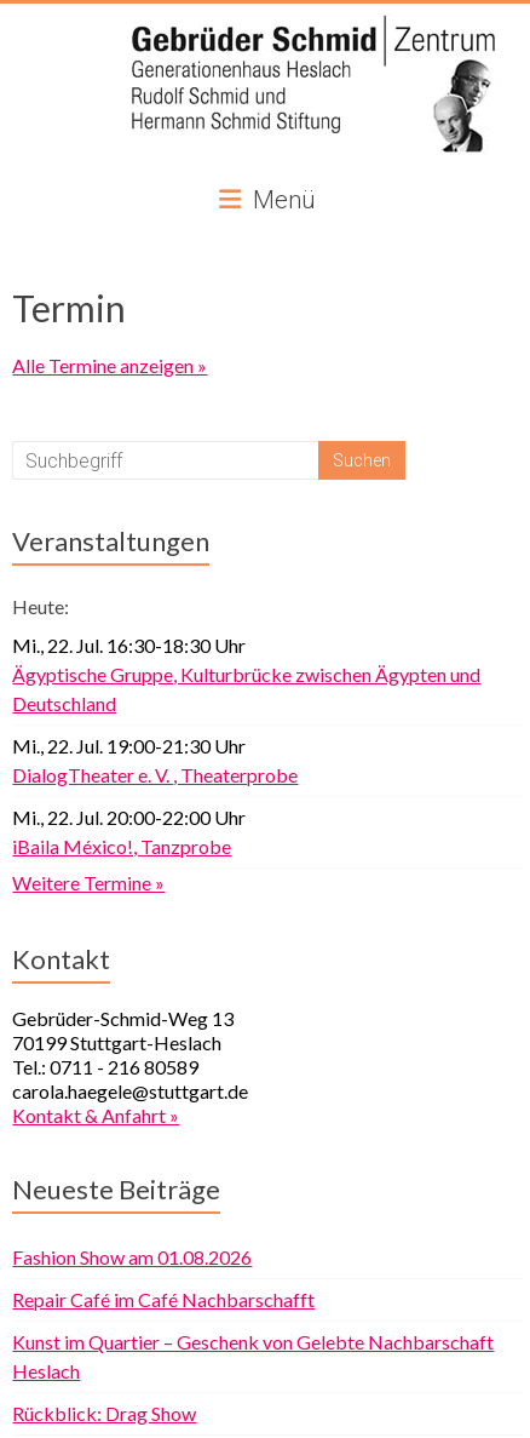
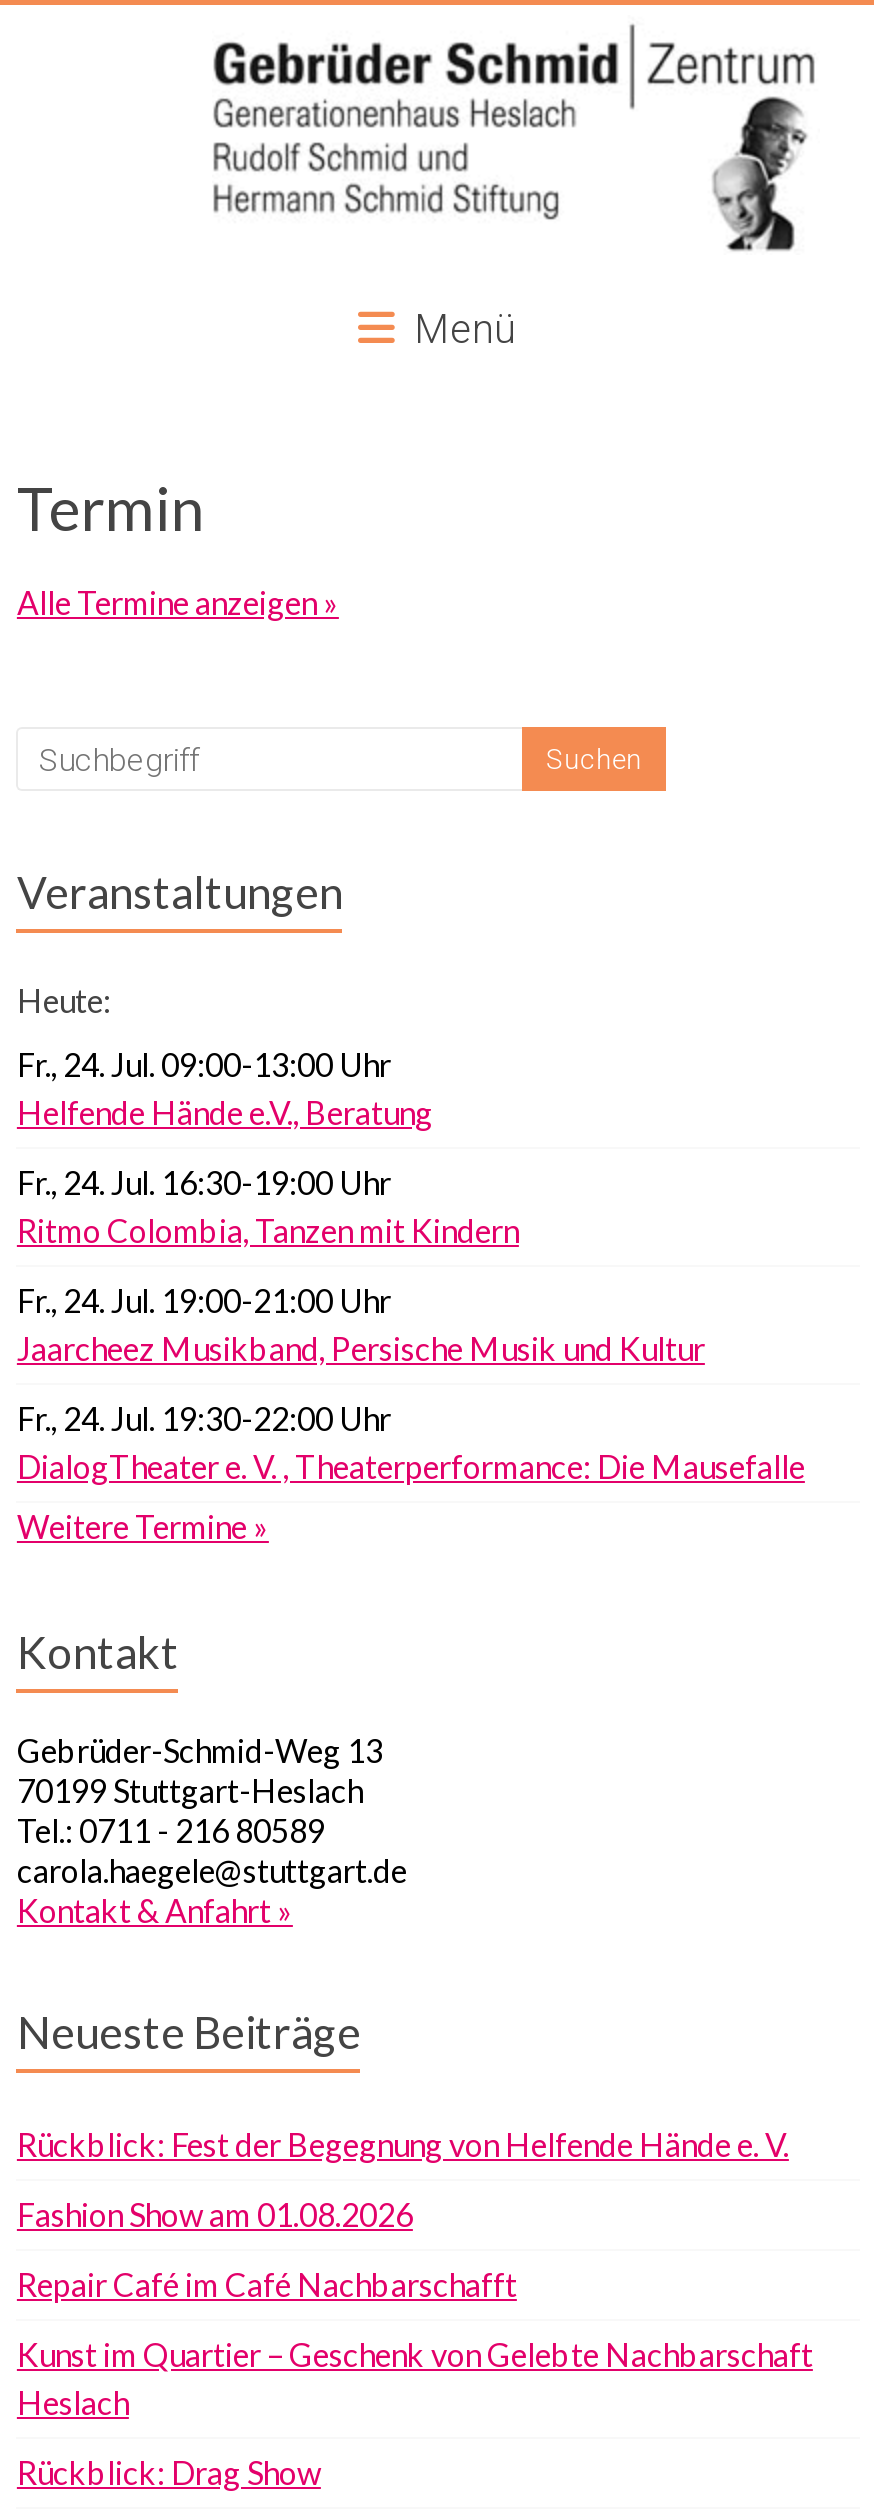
[13,634,481,858] Mi., 22. Jul. 16:30-18:30 Uhr | Ägyptische Gruppe, Kulturbrücke zwischen Ägypten und | Deutschland | Mi., 22. Jul. 19:00-21:30 Uhr | DialogTheater e. V. , Theaterprobe | Mi., 22. Jul. 20:00-22:00 Uhr | iBaila México!, Tanzprobe -> [17,1045,805,1485] Fr., 24. Jul. 09:00-13:00 Uhr | Helfende Hände e.V., Beratung | Fr., 24. Jul. 16:30-19:00 Uhr | Ritmo Colombia, Tanzen mit Kindern | Fr., 24. Jul. 19:00-21:00 Uhr | Jaarcheez Musikband, Persische Musik und Kultur | Fr., 24. Jul. 19:30-22:00 Uhr | DialogTheater e. V. , Theaterperformance: Die Mausefalle
none -> [17,2125,789,2163] Rückblick: Fest der Begegnung von Helfende Hände e. V.

